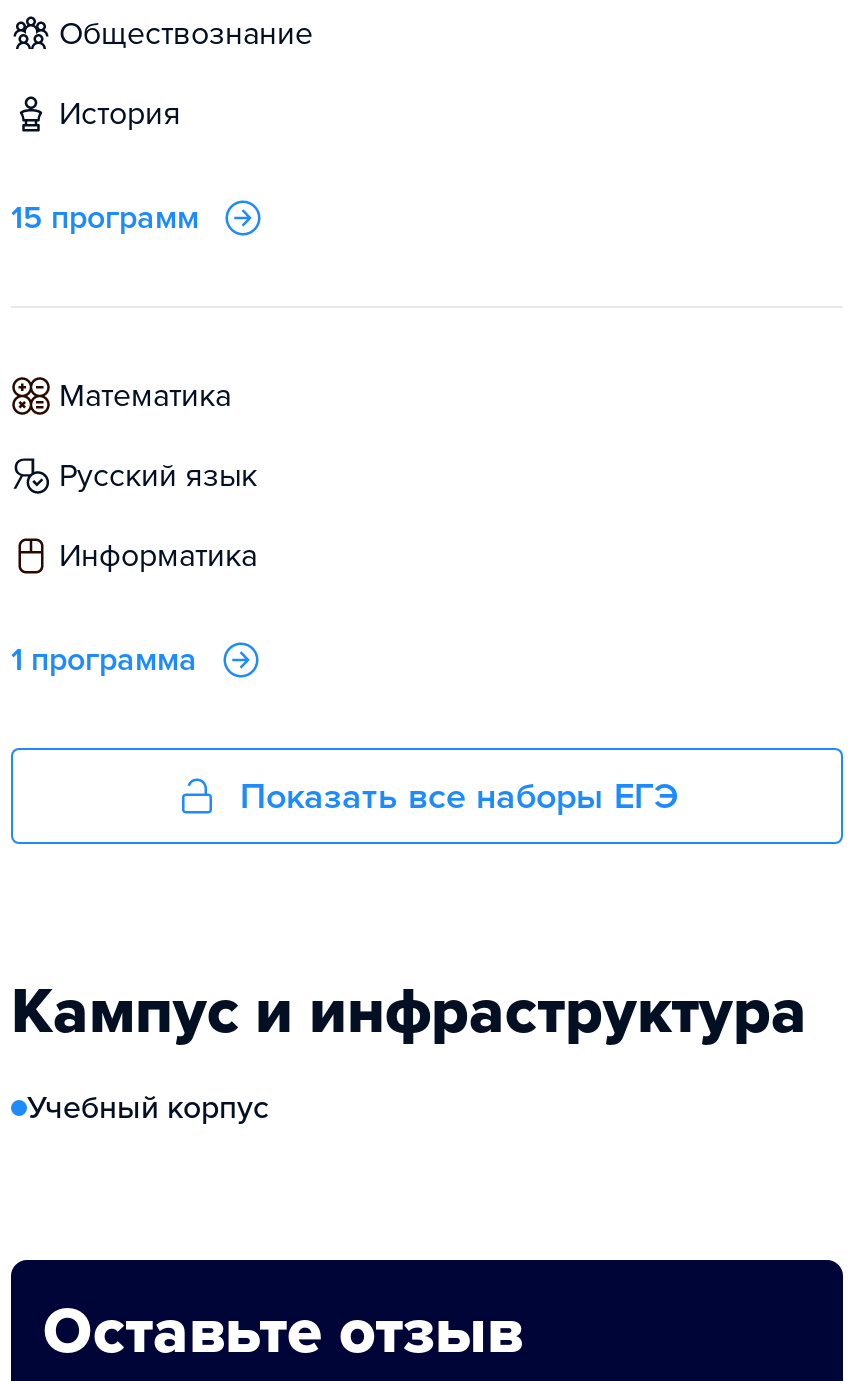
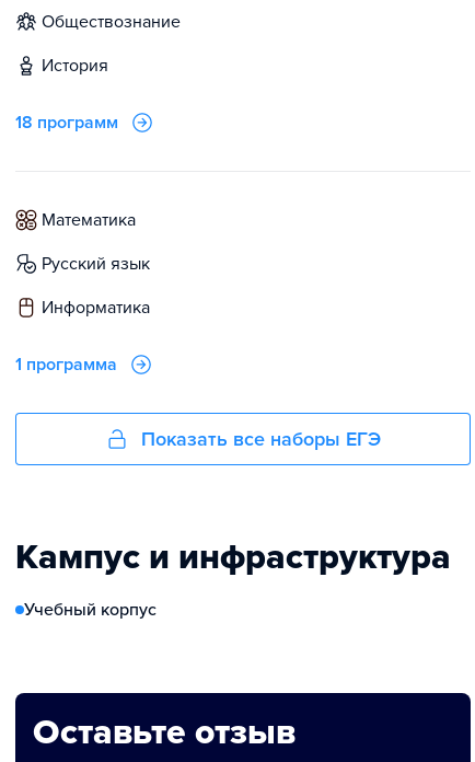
[11,199,199,239] 15 программ -> [15,112,118,134] 18 программ

